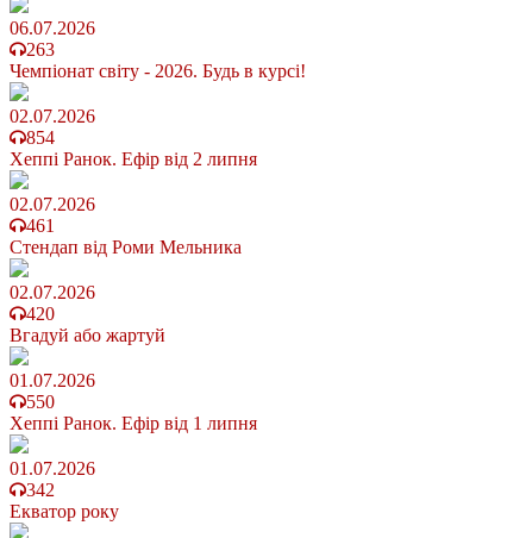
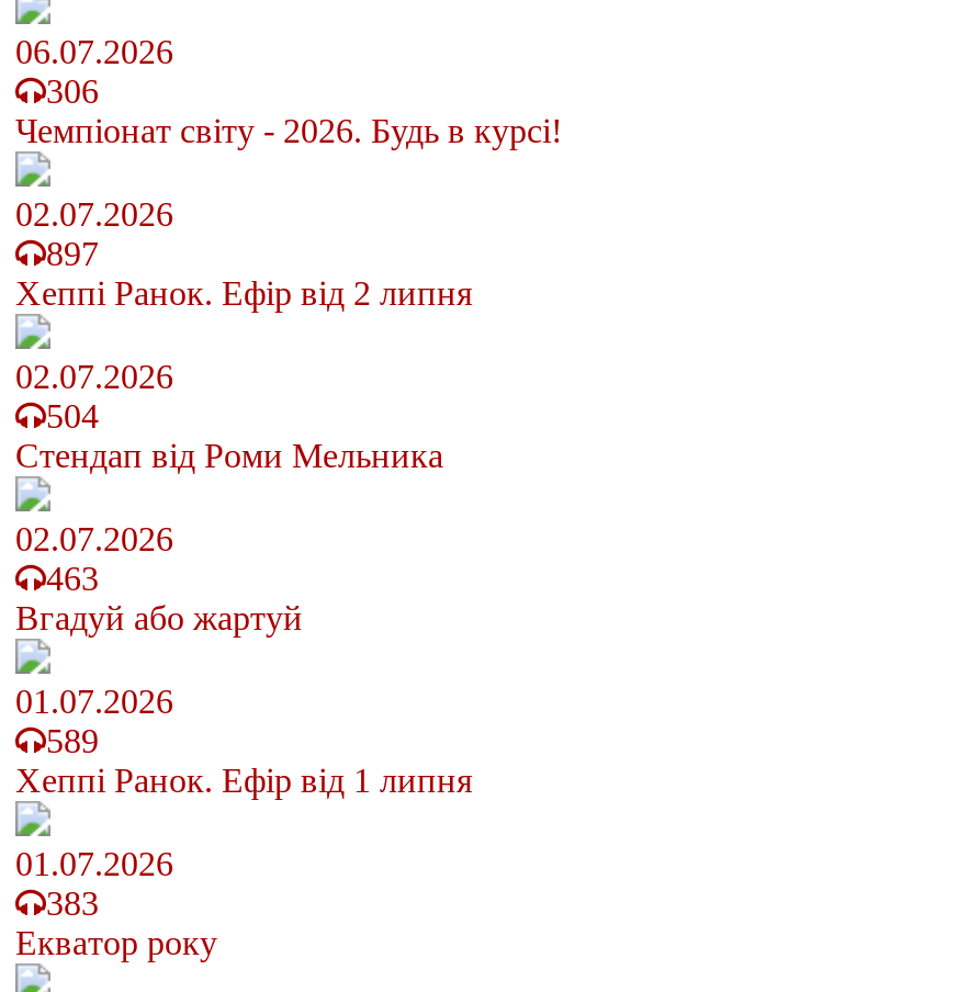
[26,39,55,59] 263 -> [46,72,99,110] 306
[26,127,55,147] 854 -> [46,235,99,272] 897
[26,215,55,236] 461 -> [46,397,99,434] 504
[26,303,55,324] 420 -> [46,559,99,597] 463
[26,391,55,412] 550 -> [46,722,99,759] 589
[26,480,55,500] 342 -> [46,884,99,922] 383

